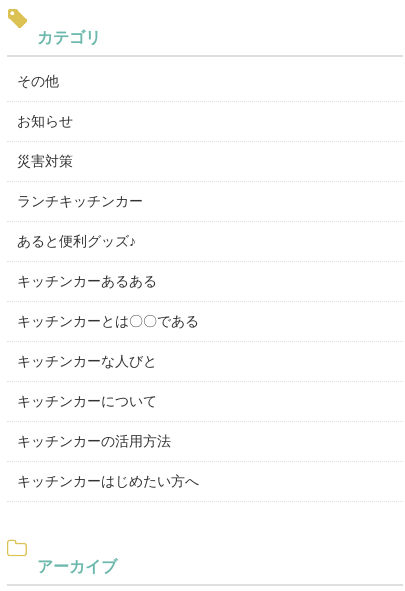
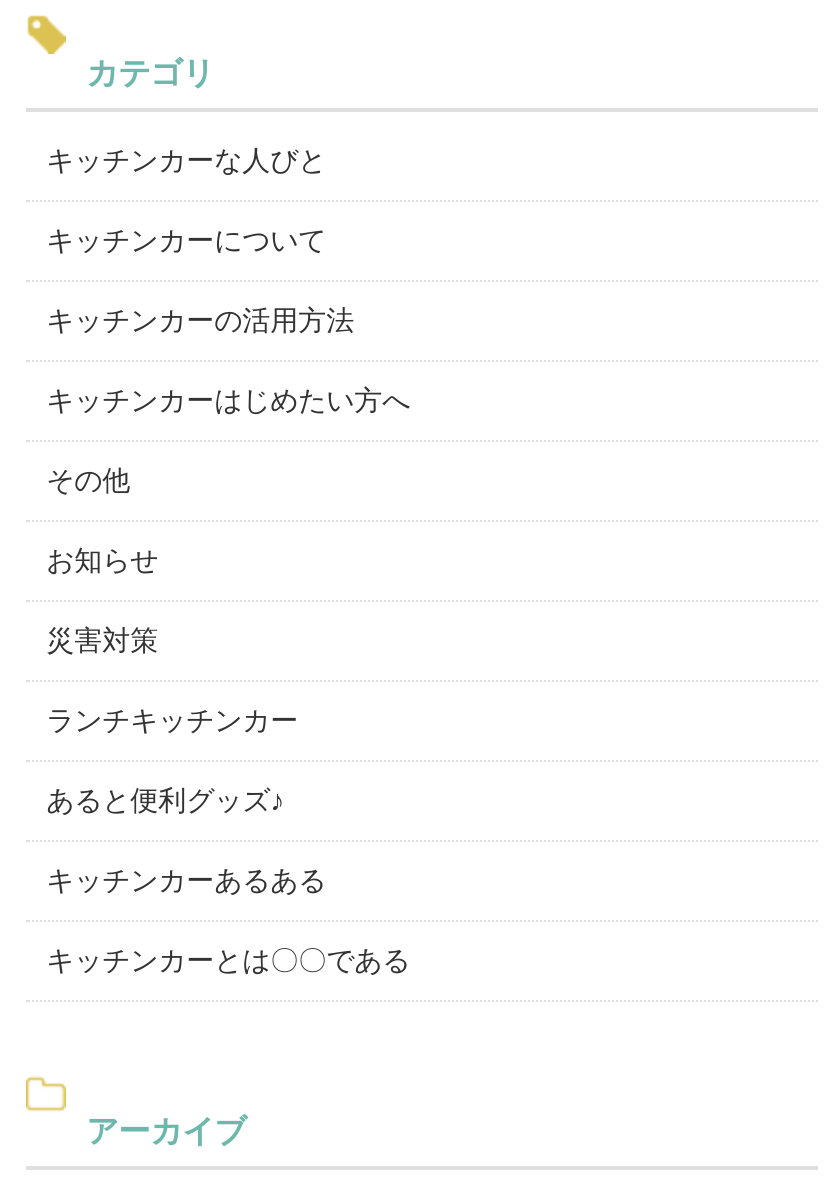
moved [17,73,199,329] -> [46,464,410,976]: その他 | お知らせ | 災害対策 | ランチキッチンカー | キッチンカーあるある | キッチンカーとは〇〇である
moved [17,353,199,489] -> [46,144,410,416]: キッチンカーな人びと | キッチンカーについて | キッチンカーの活用方法 | キッチンカーはじめたい方へ

